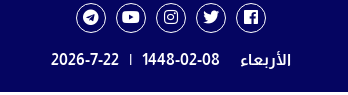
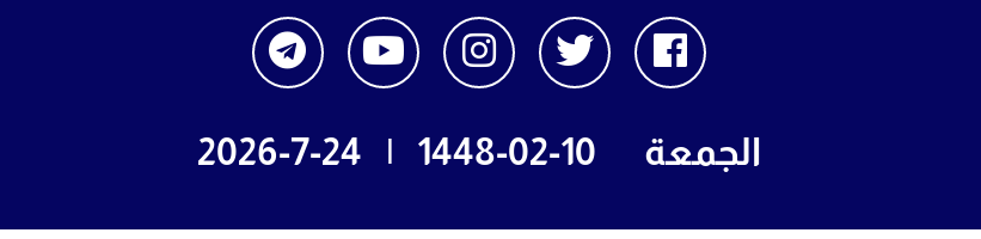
[51,51,119,68] 2026-7-22 -> [197,131,362,172] 2026-7-24
[142,51,291,68] الأربعاء | 1448-02-08 -> [417,131,761,172] الجمعة | 1448-02-10

